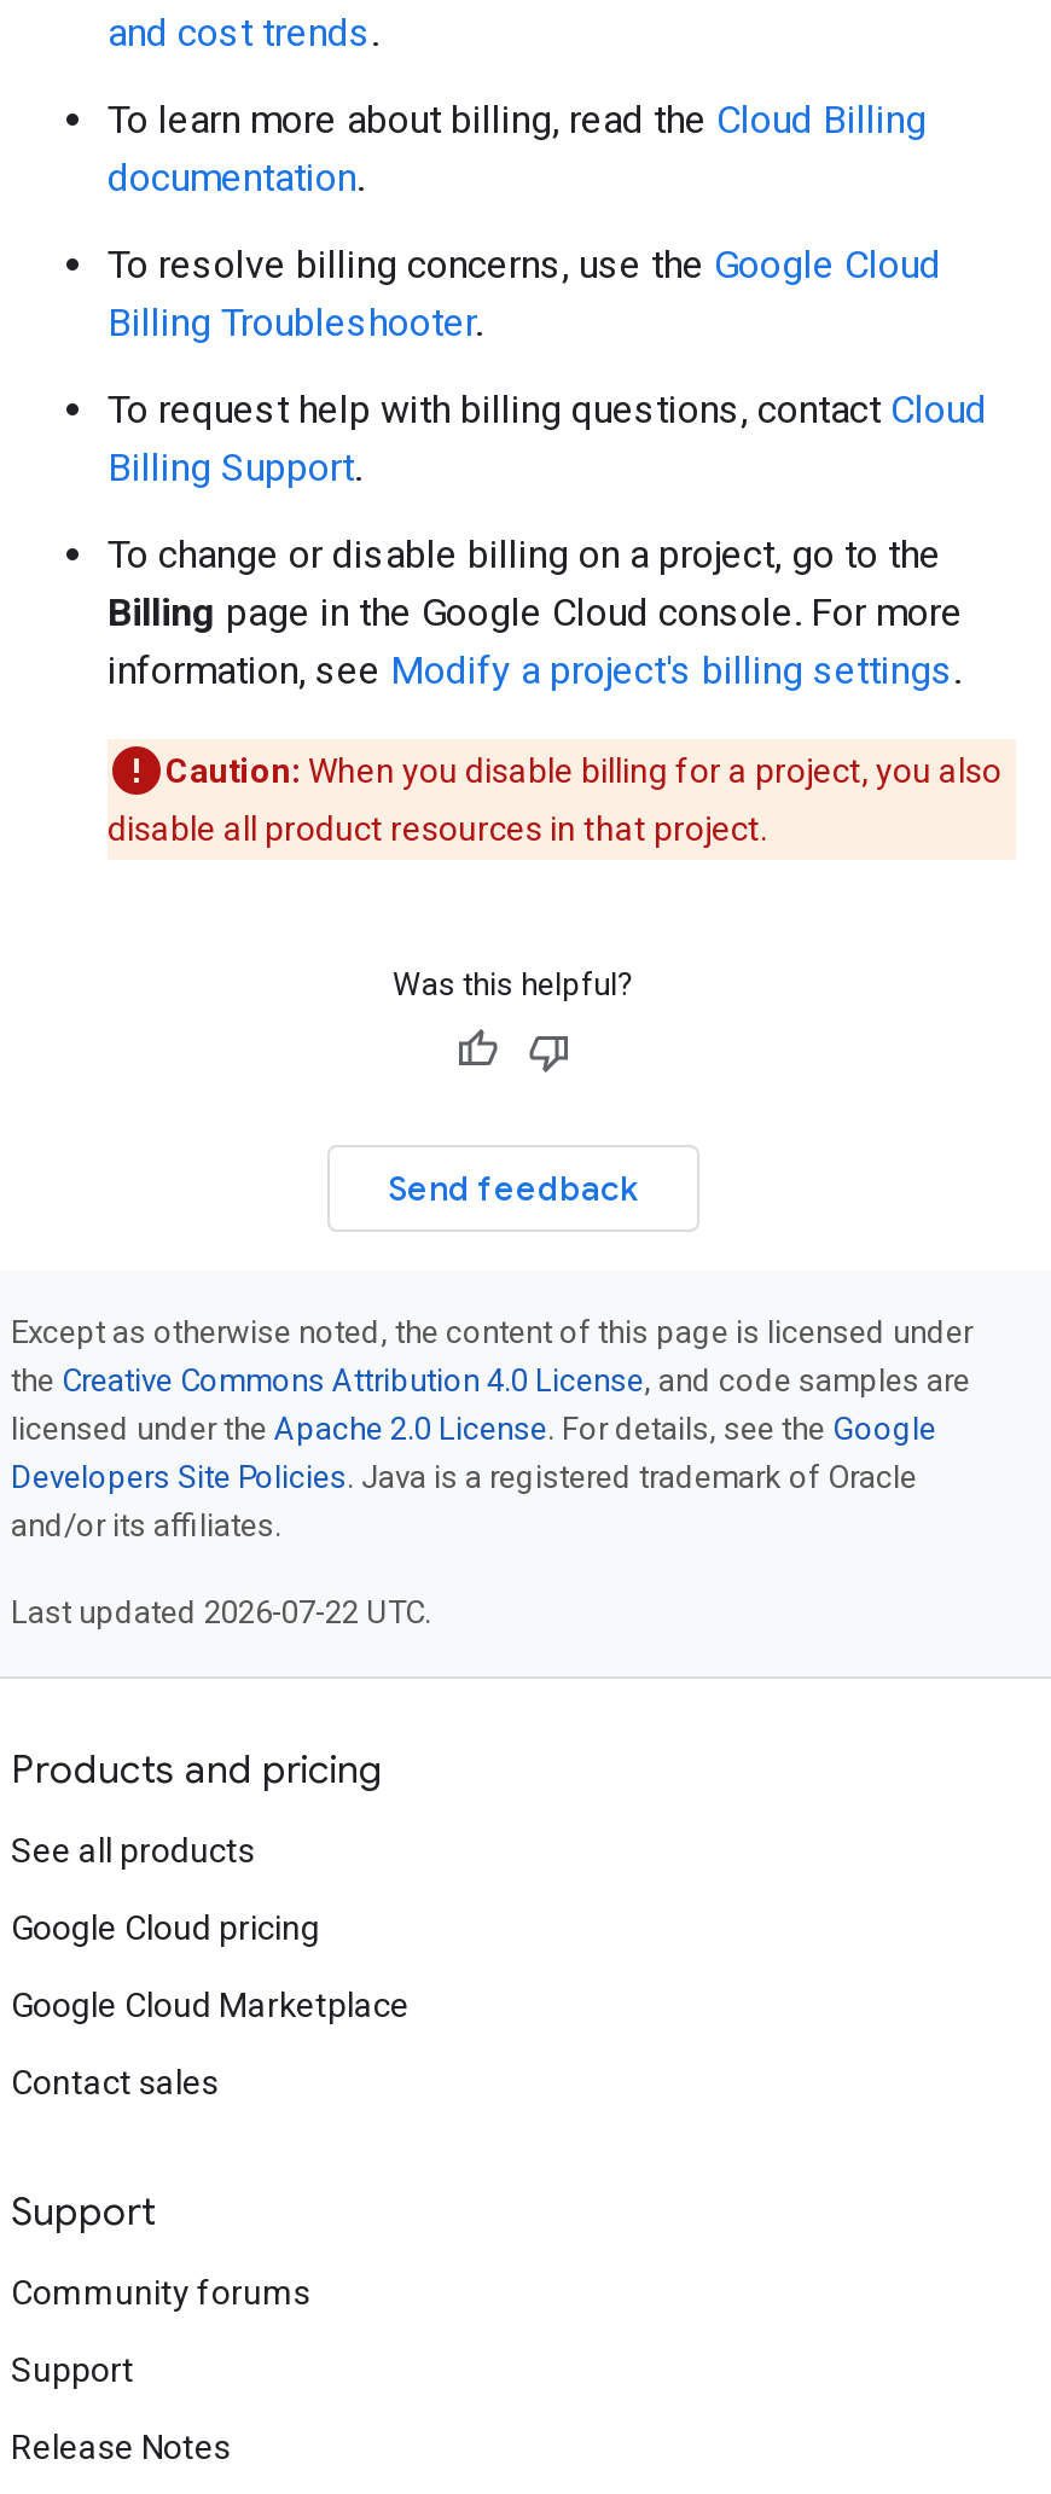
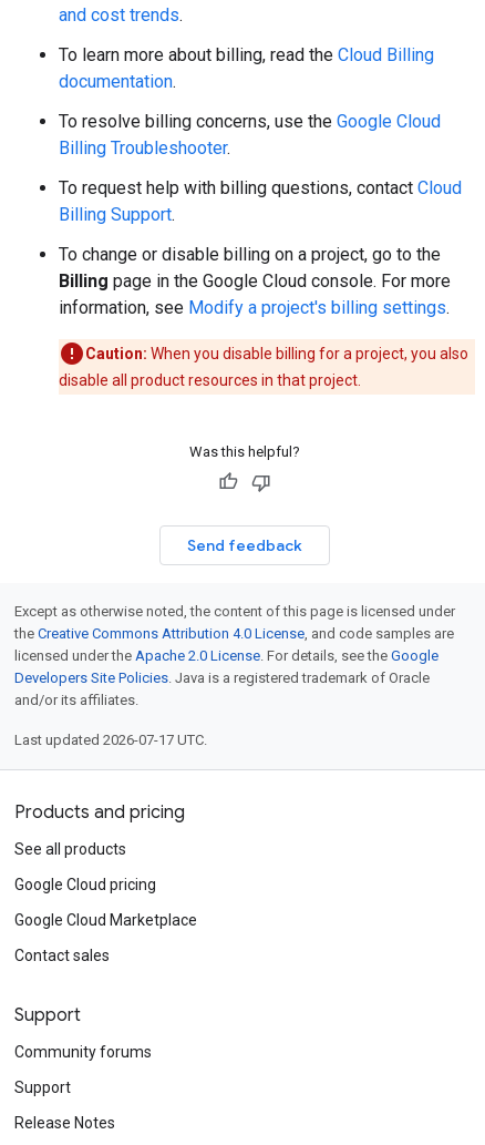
[11,1594,431,1630] Last updated 2026-07-22 UTC. -> [14,732,207,748] Last updated 2026-07-17 UTC.

